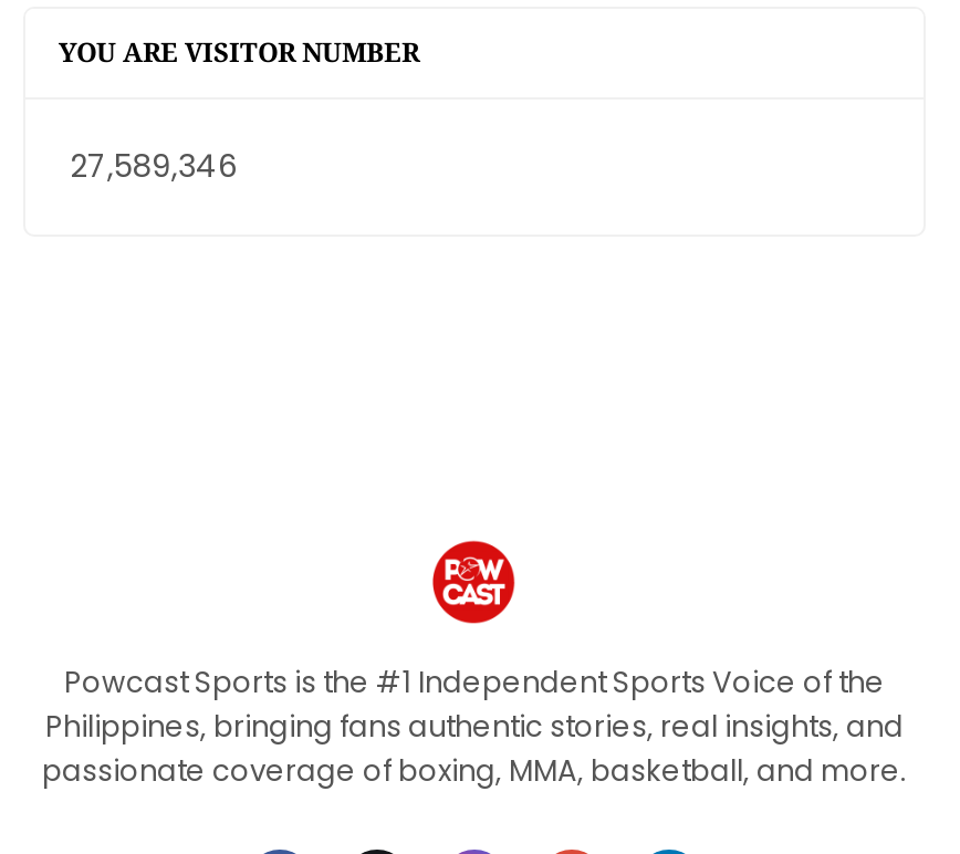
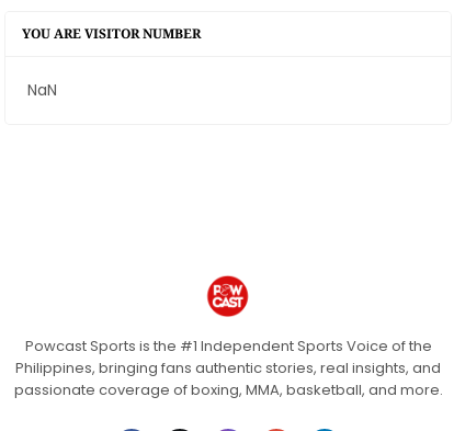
[70,145,238,189] 27,589,346 -> [27,79,57,101] NaN

